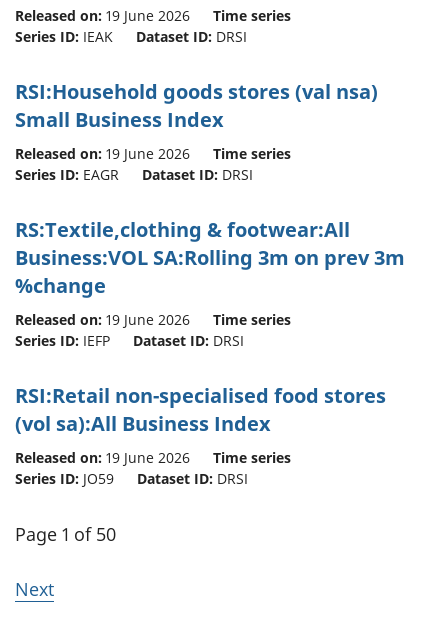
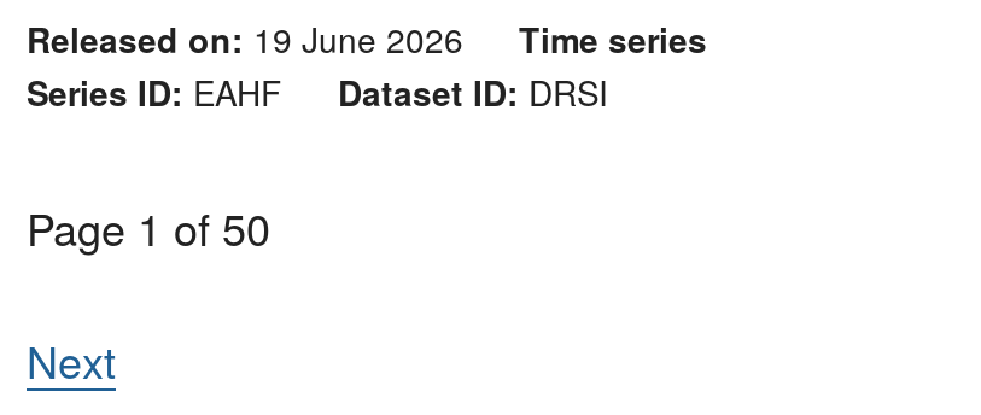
[15,27,405,488] Series ID: IEAK | Dataset ID: DRSI | RSI:Household goods stores (val nsa) | Small Business Index | Released on: 19 June 2026 | Time series | Series ID: EAGR | Dataset ID: DRSI | RS:Textile,clothing & footwear:All | Business:VOL SA:Rolling 3m on prev 3m | %change | Released on: 19 June 2026 | Time series | Series ID: IEFP | Dataset ID: DRSI | RSI:Retail non-specialised food stores | (vol sa):All Business Index | Released on: 19 June 2026 | Time series | Series ID: JO59 -> [27,68,282,116] Series ID: EAHF

